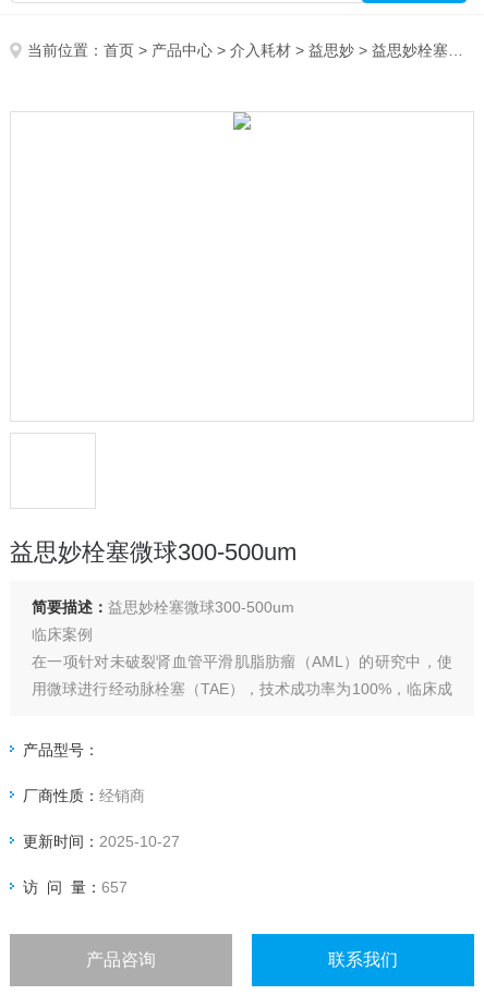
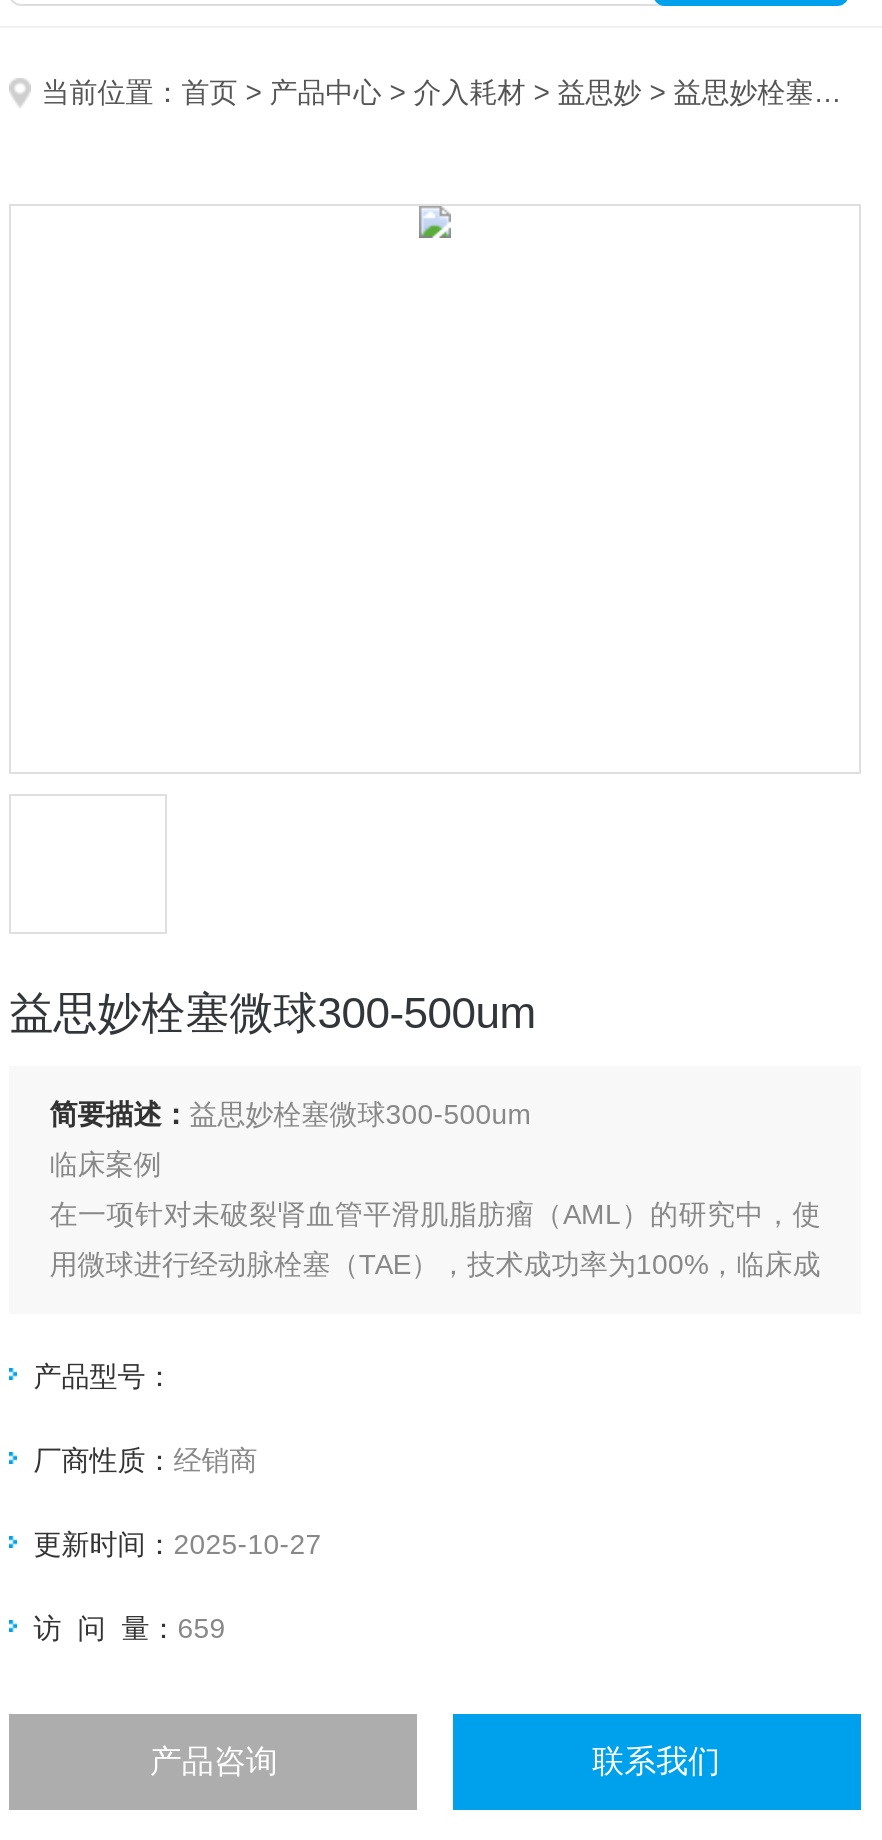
[23,878,128,896] 访 问 量：657 -> [33,1612,225,1644] 访 问 量：659

